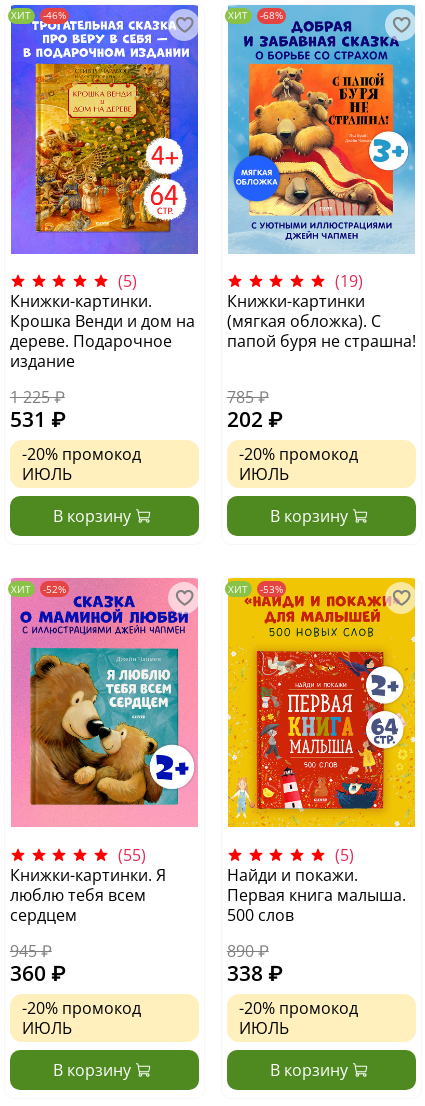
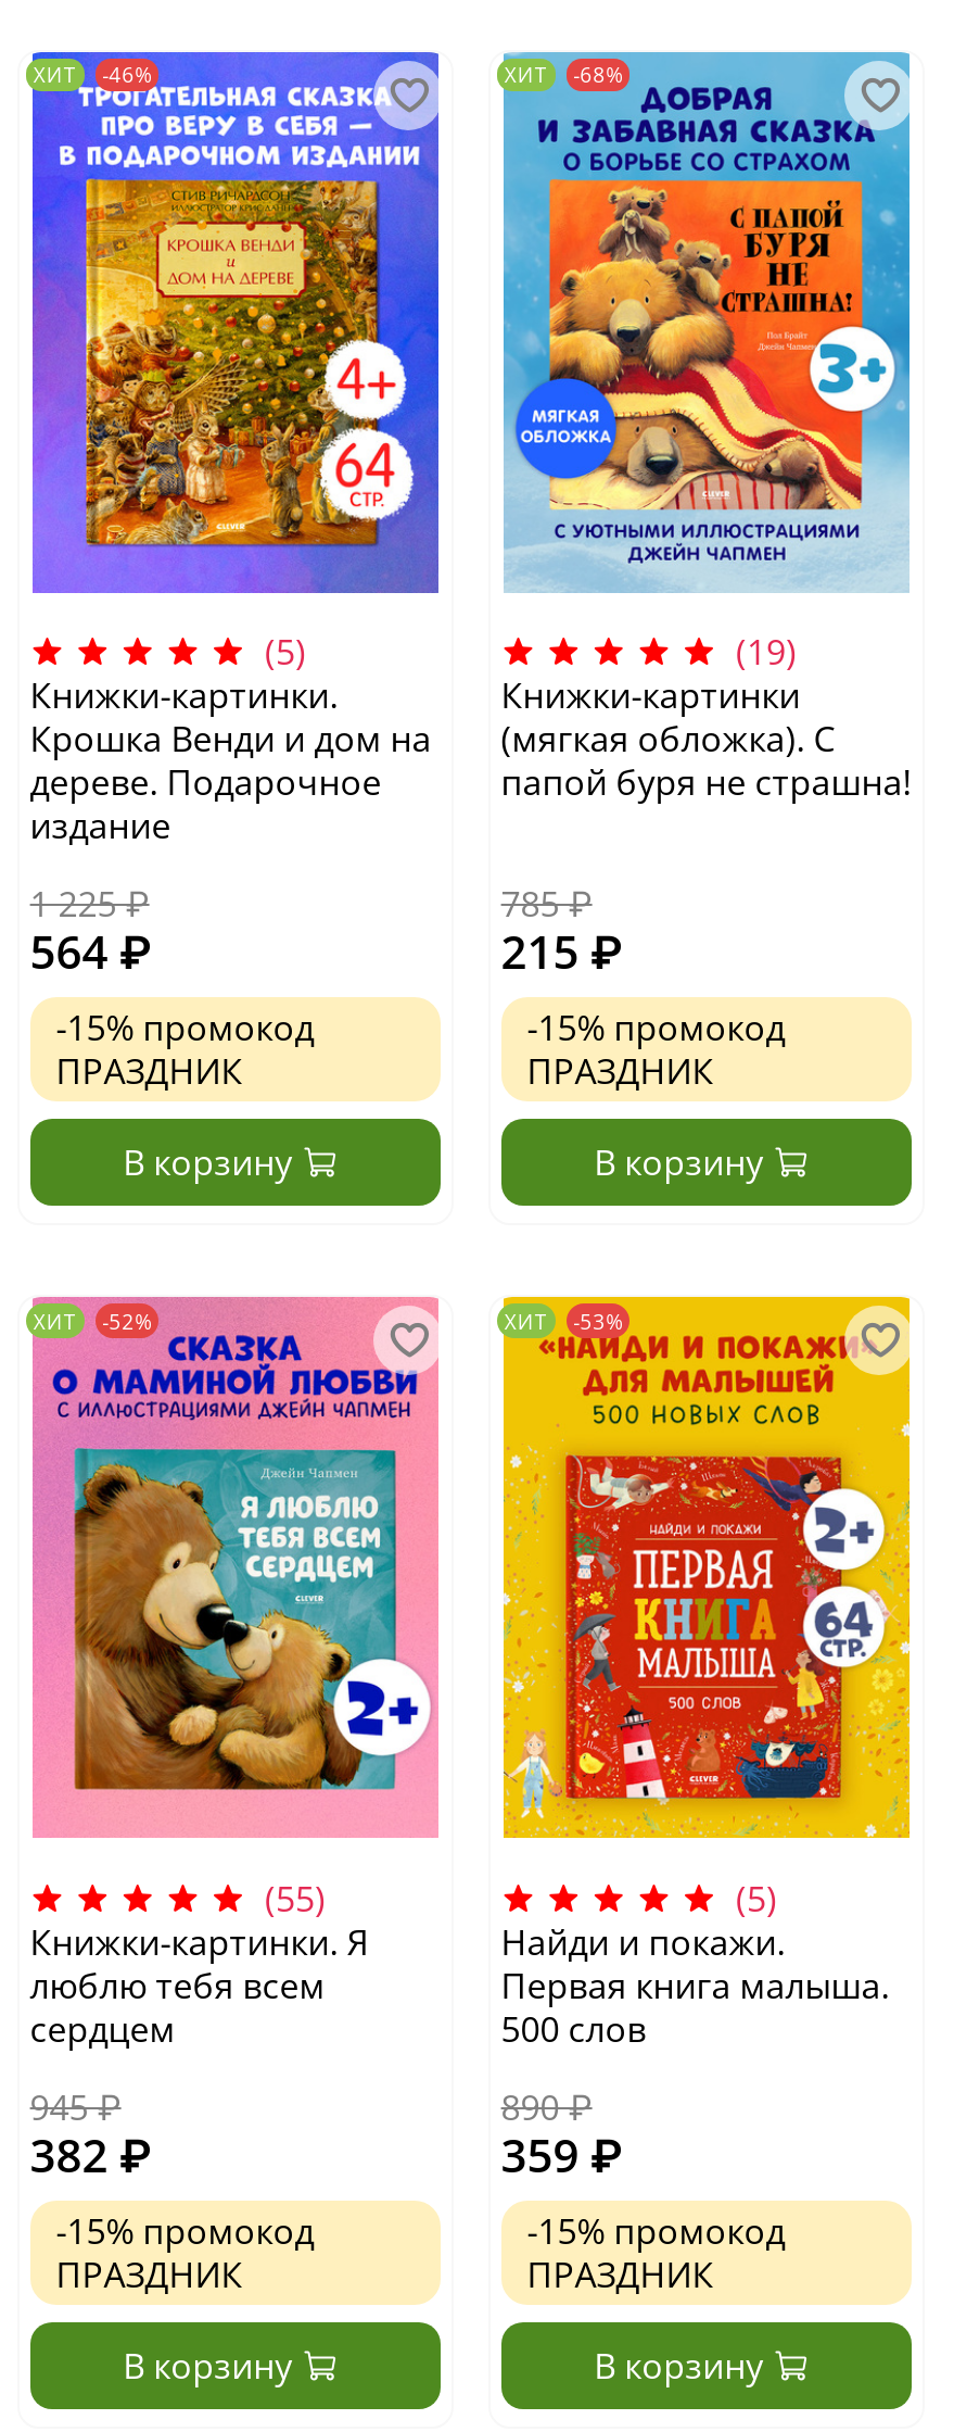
[10,405,145,485] 531 ₽ | -20% промокод | ИЮЛЬ -> [30,922,323,1096] 564 ₽ | -15% промокод | ПРАЗДНИК
[227,405,362,485] 202 ₽ | -20% промокод | ИЮЛЬ -> [501,922,794,1096] 215 ₽ | -15% промокод | ПРАЗДНИК
[10,959,145,1039] 360 ₽ | -20% промокод | ИЮЛЬ -> [30,2124,323,2298] 382 ₽ | -15% промокод | ПРАЗДНИК
[227,959,362,1039] 338 ₽ | -20% промокод | ИЮЛЬ -> [501,2124,794,2298] 359 ₽ | -15% промокод | ПРАЗДНИК

